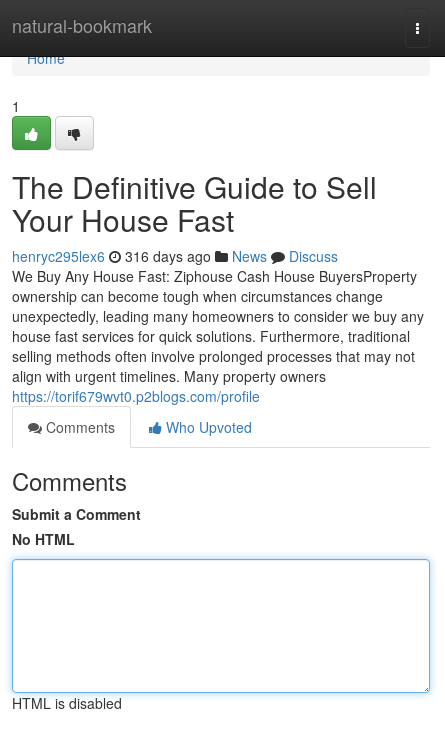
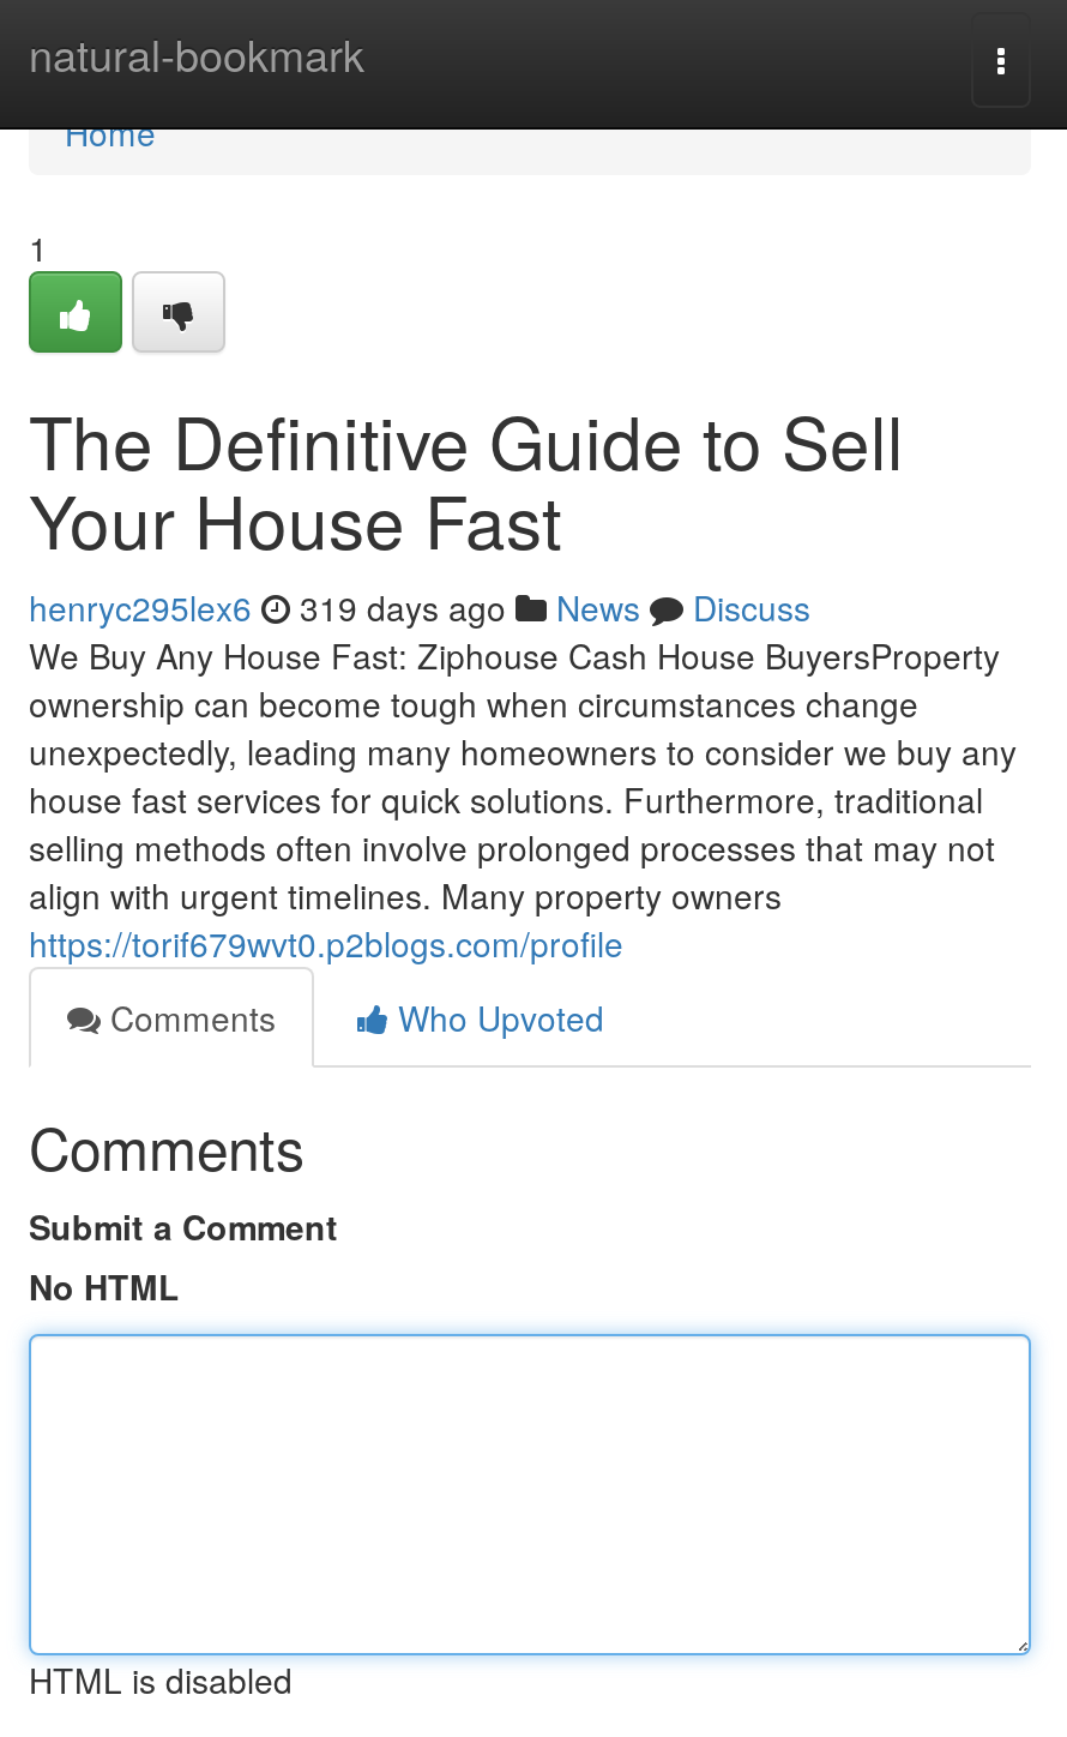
[12,246,338,266] henryc295lex6 316 days ago News Discuss -> [29,583,810,631] henryc295lex6 319 days ago News Discuss

